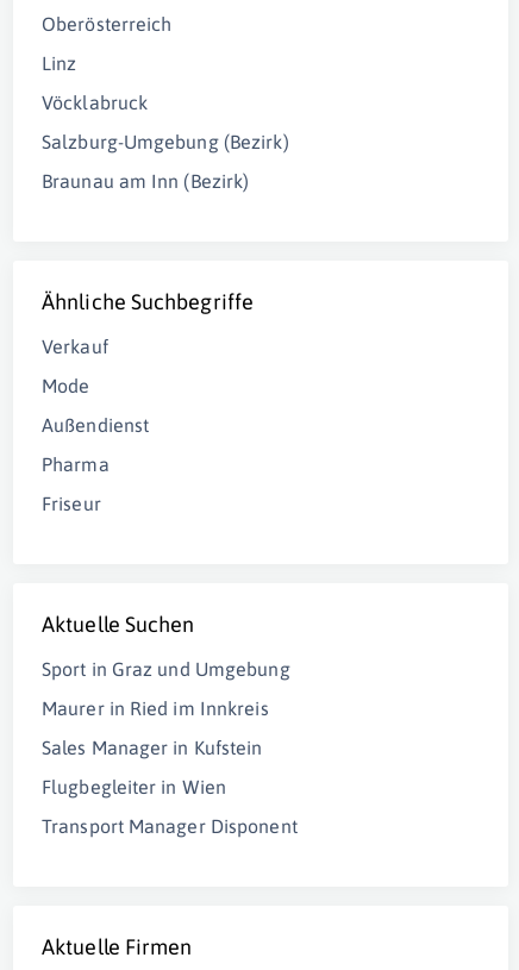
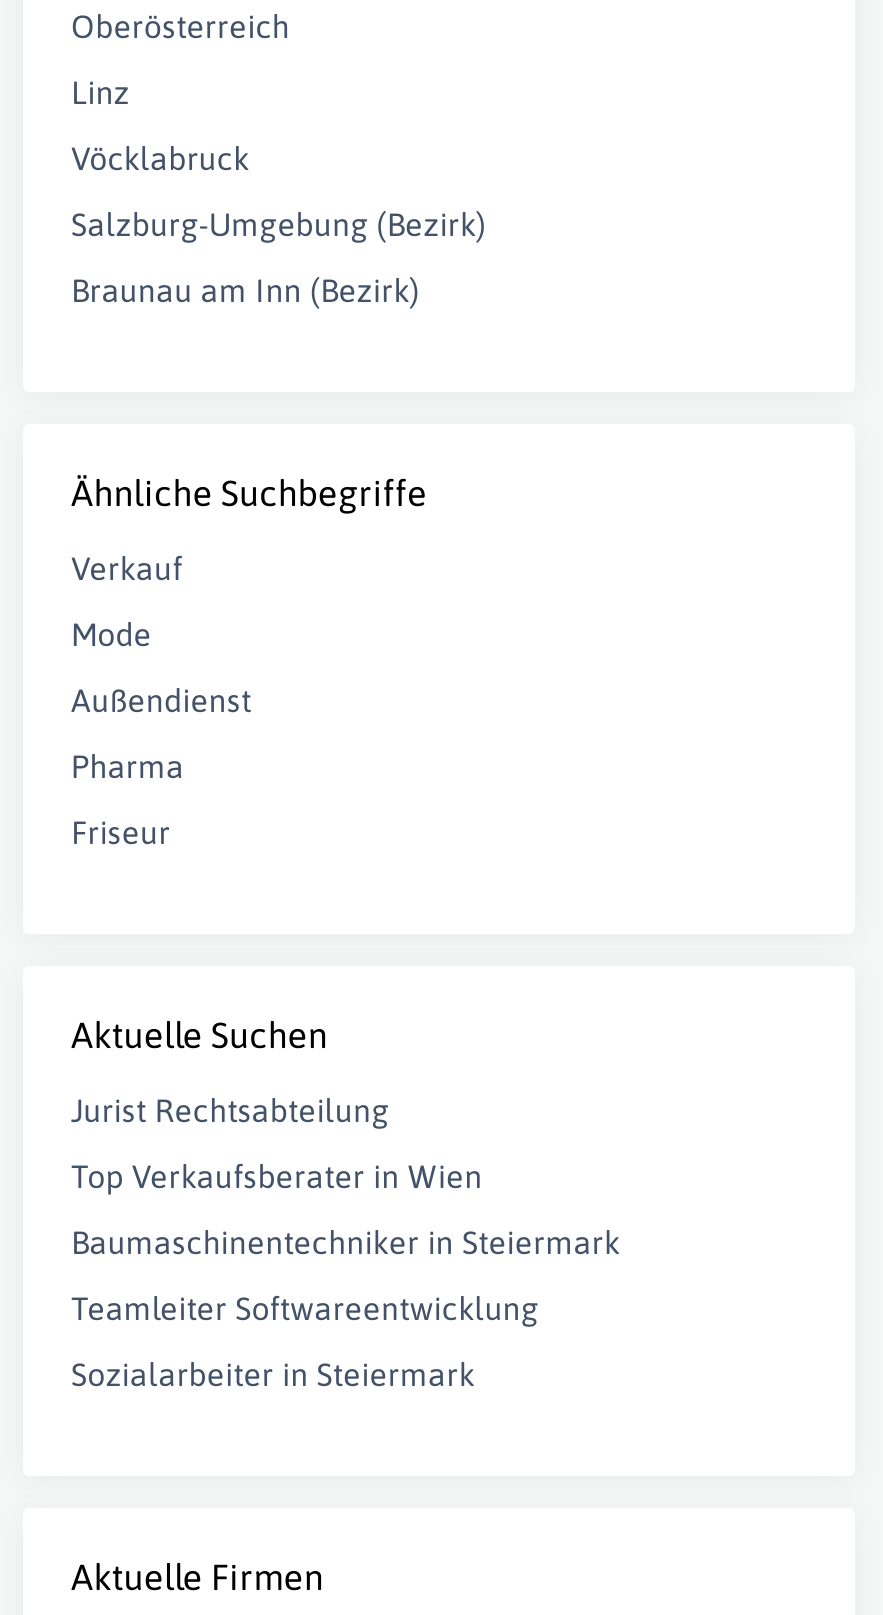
[42,658,290,680] Sport in Graz und Umgebung -> [71,1092,389,1128] Jurist Rechtsabteilung
[42,697,269,719] Maurer in Ried im Innkreis -> [71,1158,482,1194] Top Verkaufsberater in Wien
[42,737,262,758] Sales Manager in Kufstein -> [71,1224,620,1260] Baumaschinentechniker in Steiermark
[42,776,226,797] Flugbegleiter in Wien -> [71,1290,539,1326] Teamleiter Softwareentwicklung
[42,815,297,837] Transport Manager Disponent -> [71,1356,475,1392] Sozialarbeiter in Steiermark

